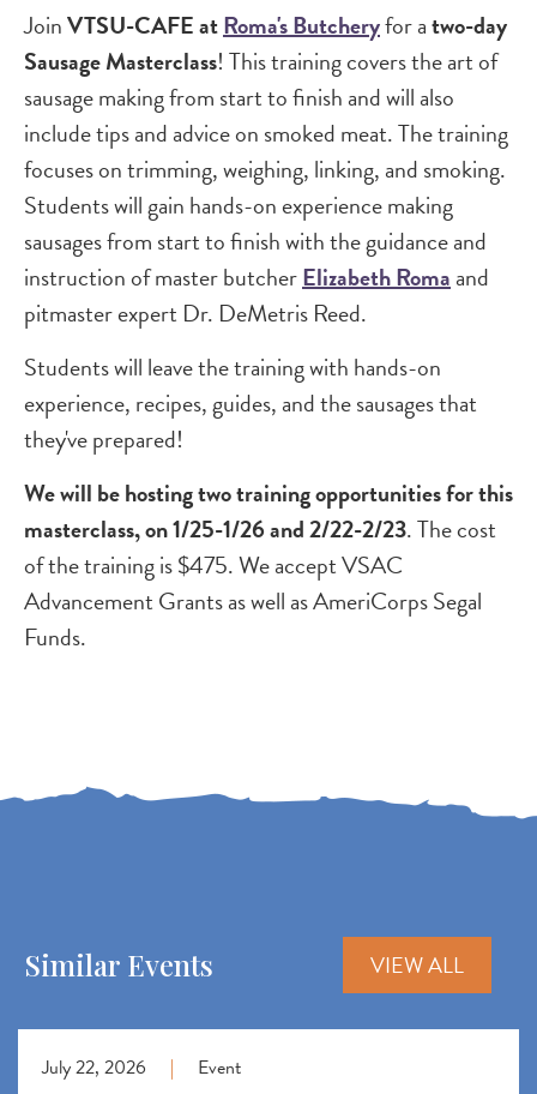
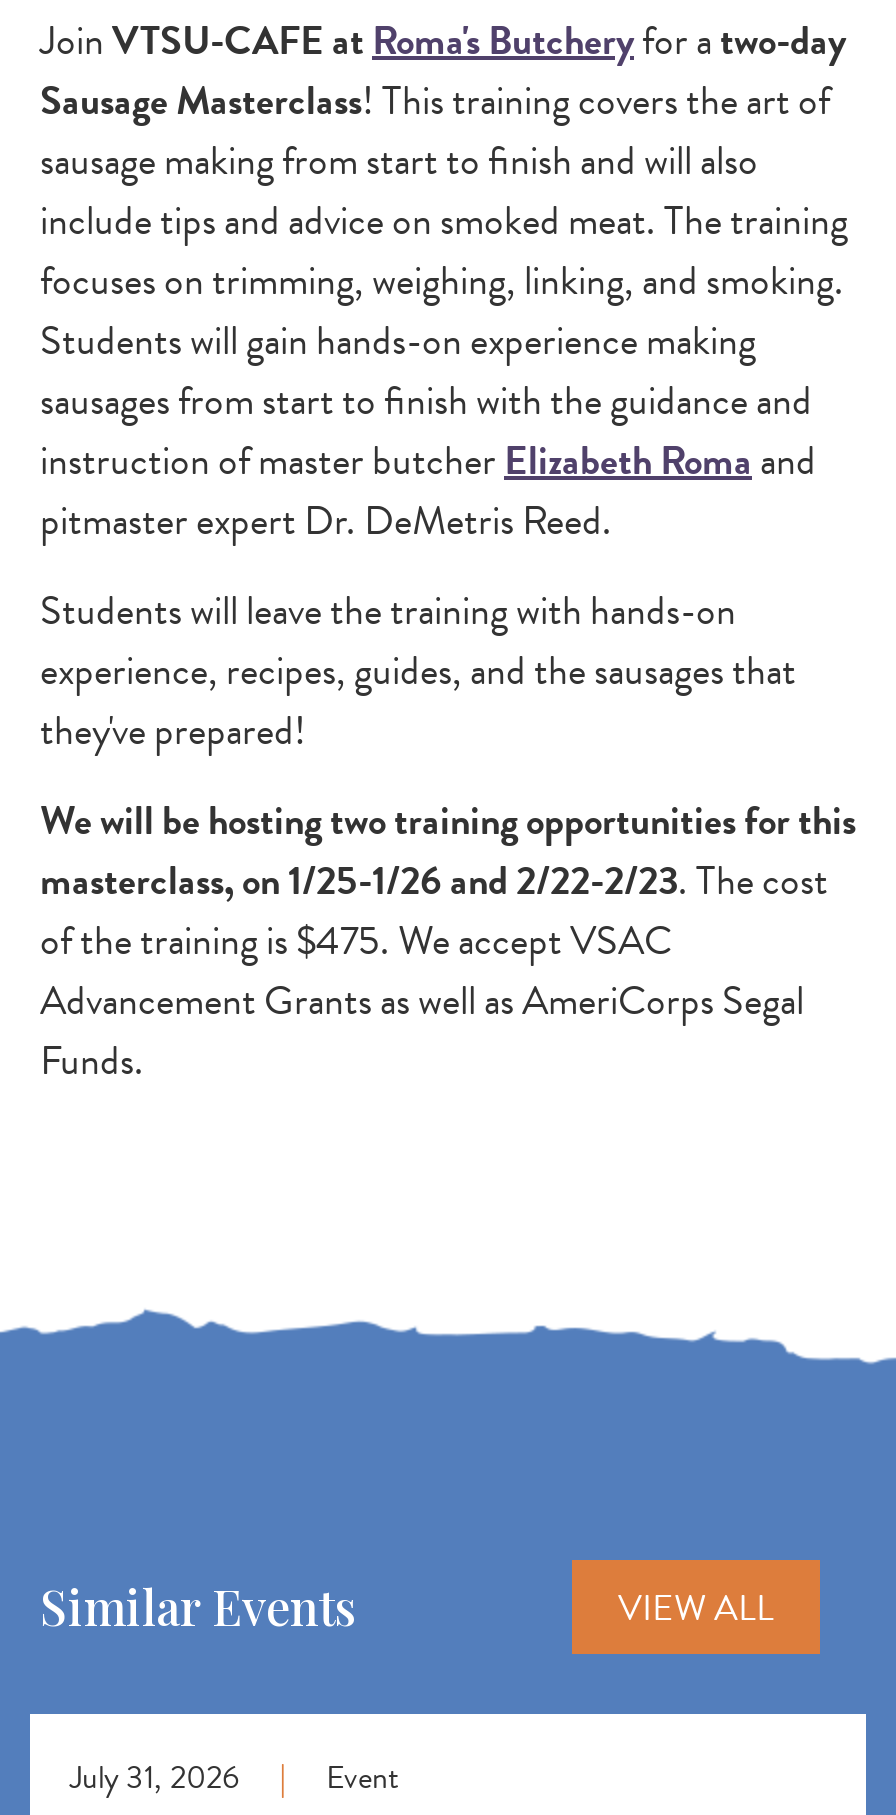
[42,1053,146,1082] July 22, 2026 -> [70,1754,240,1802] July 31, 2026

